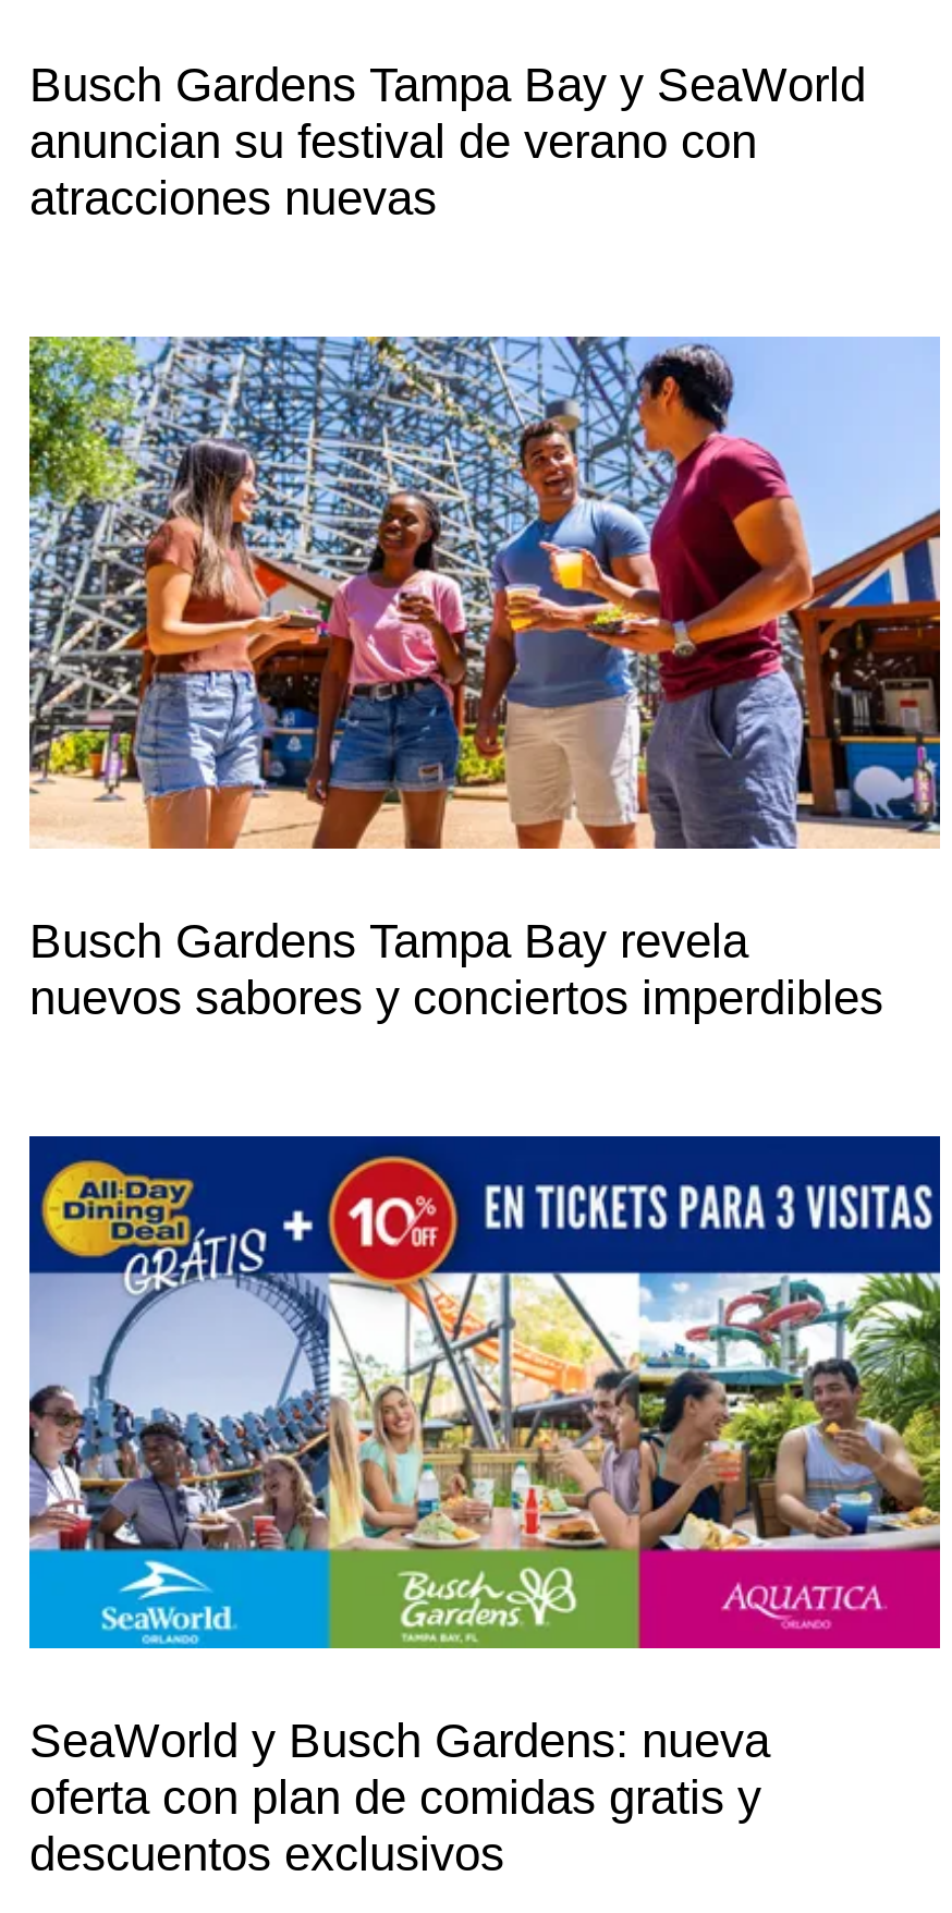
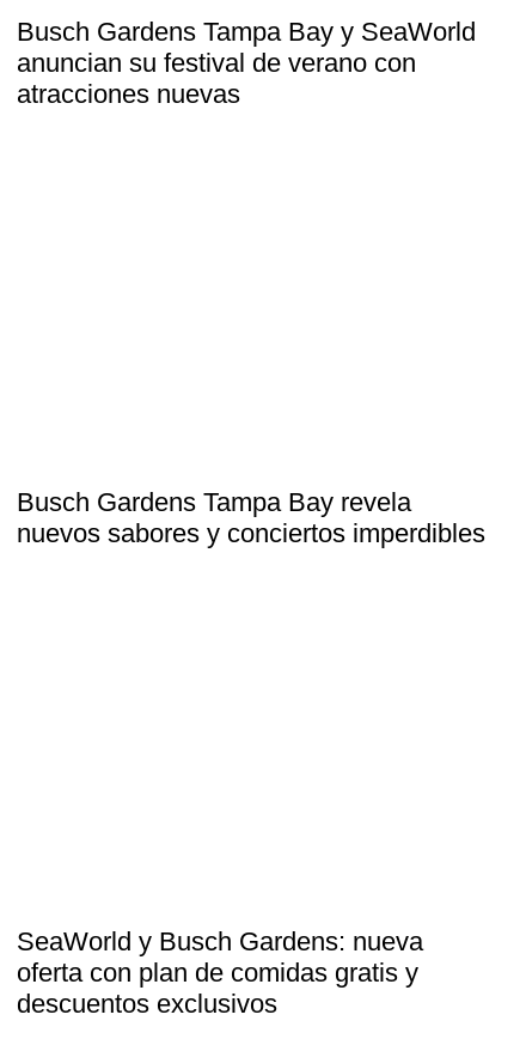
[27,334,942,851] [image] -> none
[27,1134,942,1650] [image] -> none

